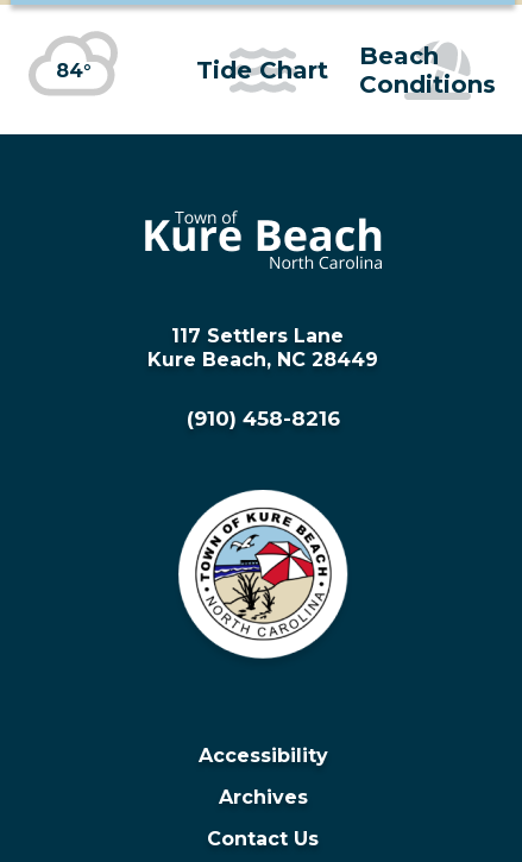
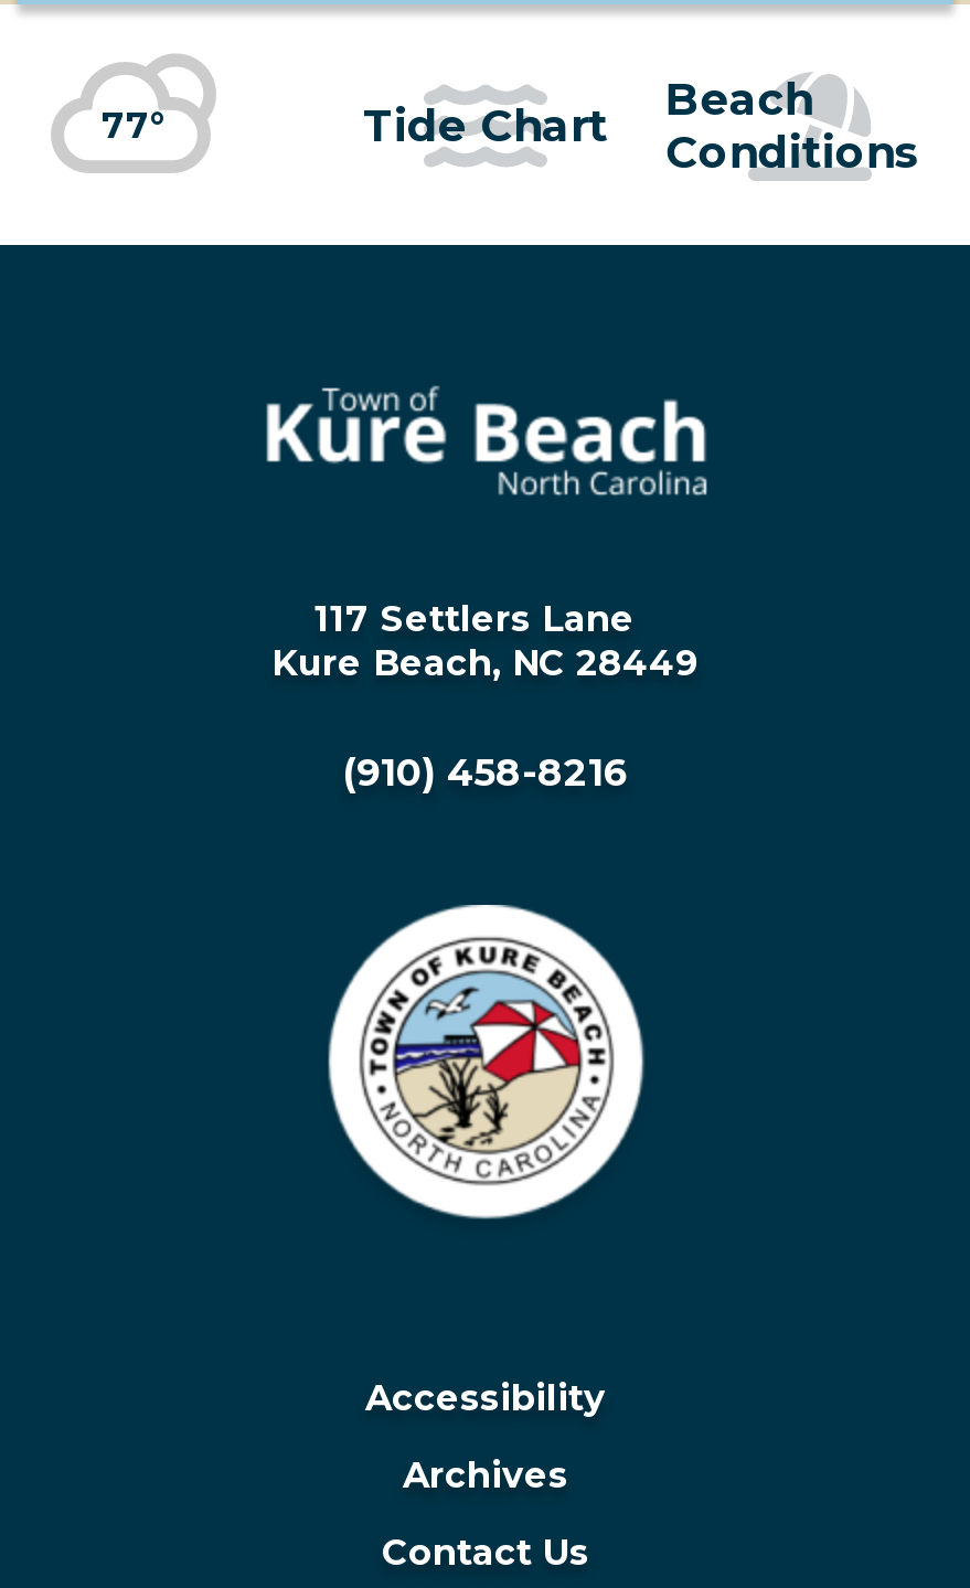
[55,58,91,81] 84° -> [102,104,166,146] 77°

